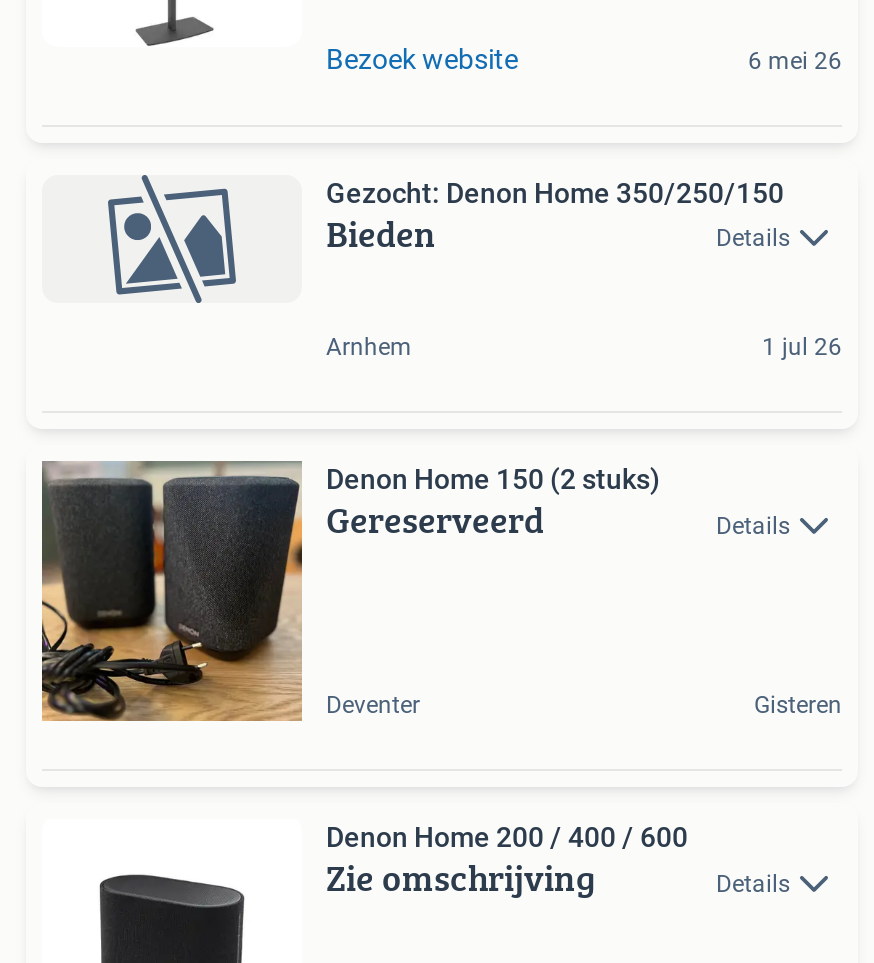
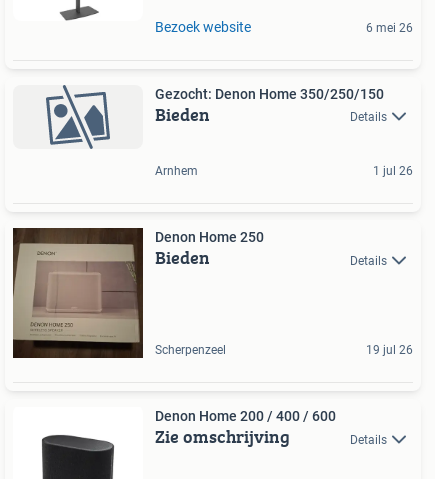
[40,461,660,723] [image] | Denon Home 150 (2 stuks) | Gereserveerd -> [12,227,264,359] [image] | Denon Home 250 | Bieden
[326,692,842,720] Deventer | Gisteren -> [155,343,413,357] Scherpenzeel | 19 jul 26

